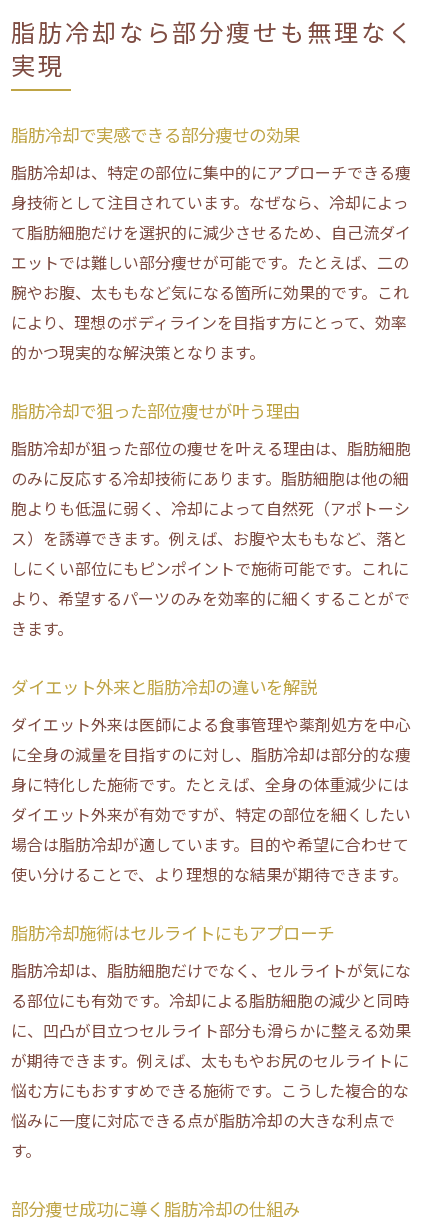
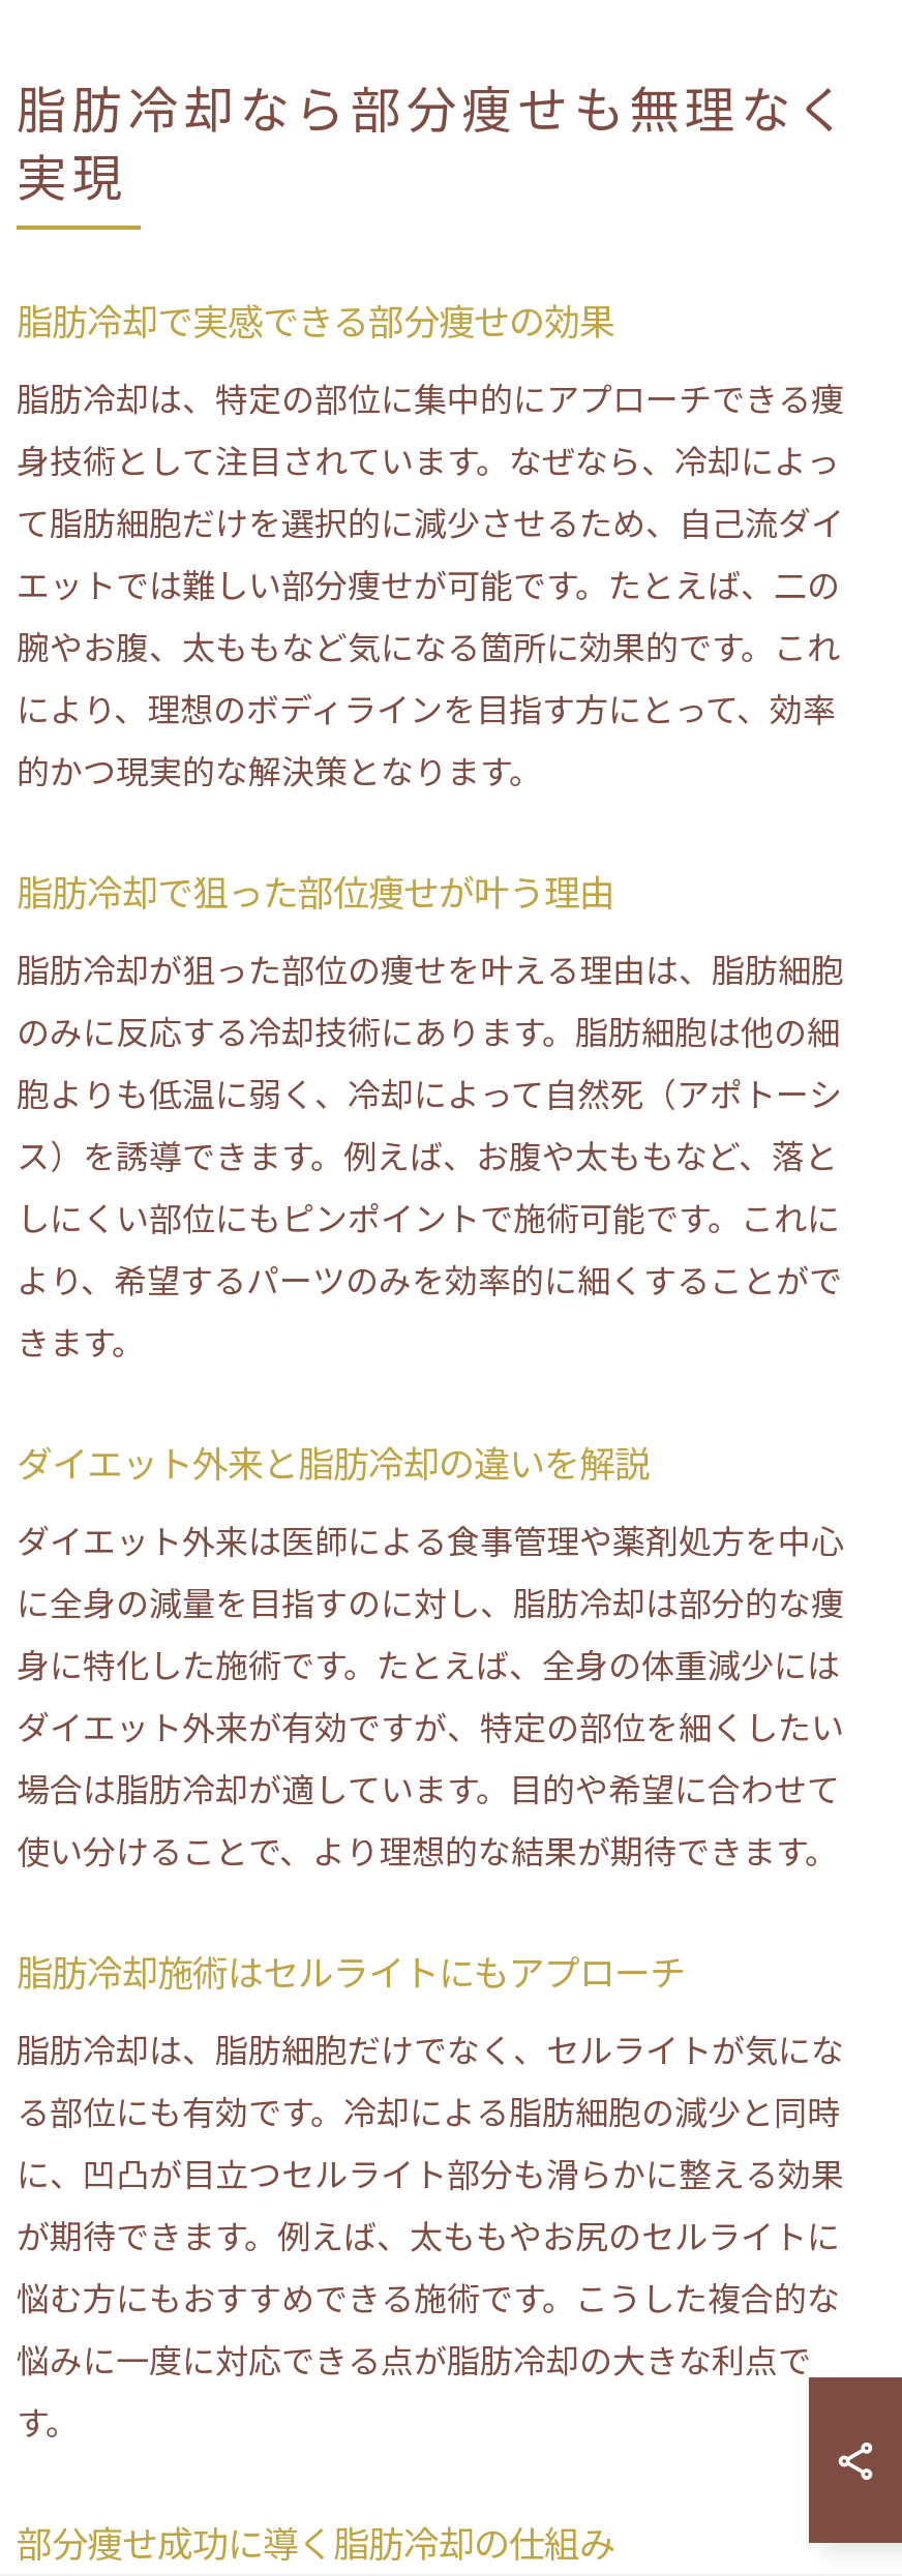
none -> [807,2375,896,2549] [image]

